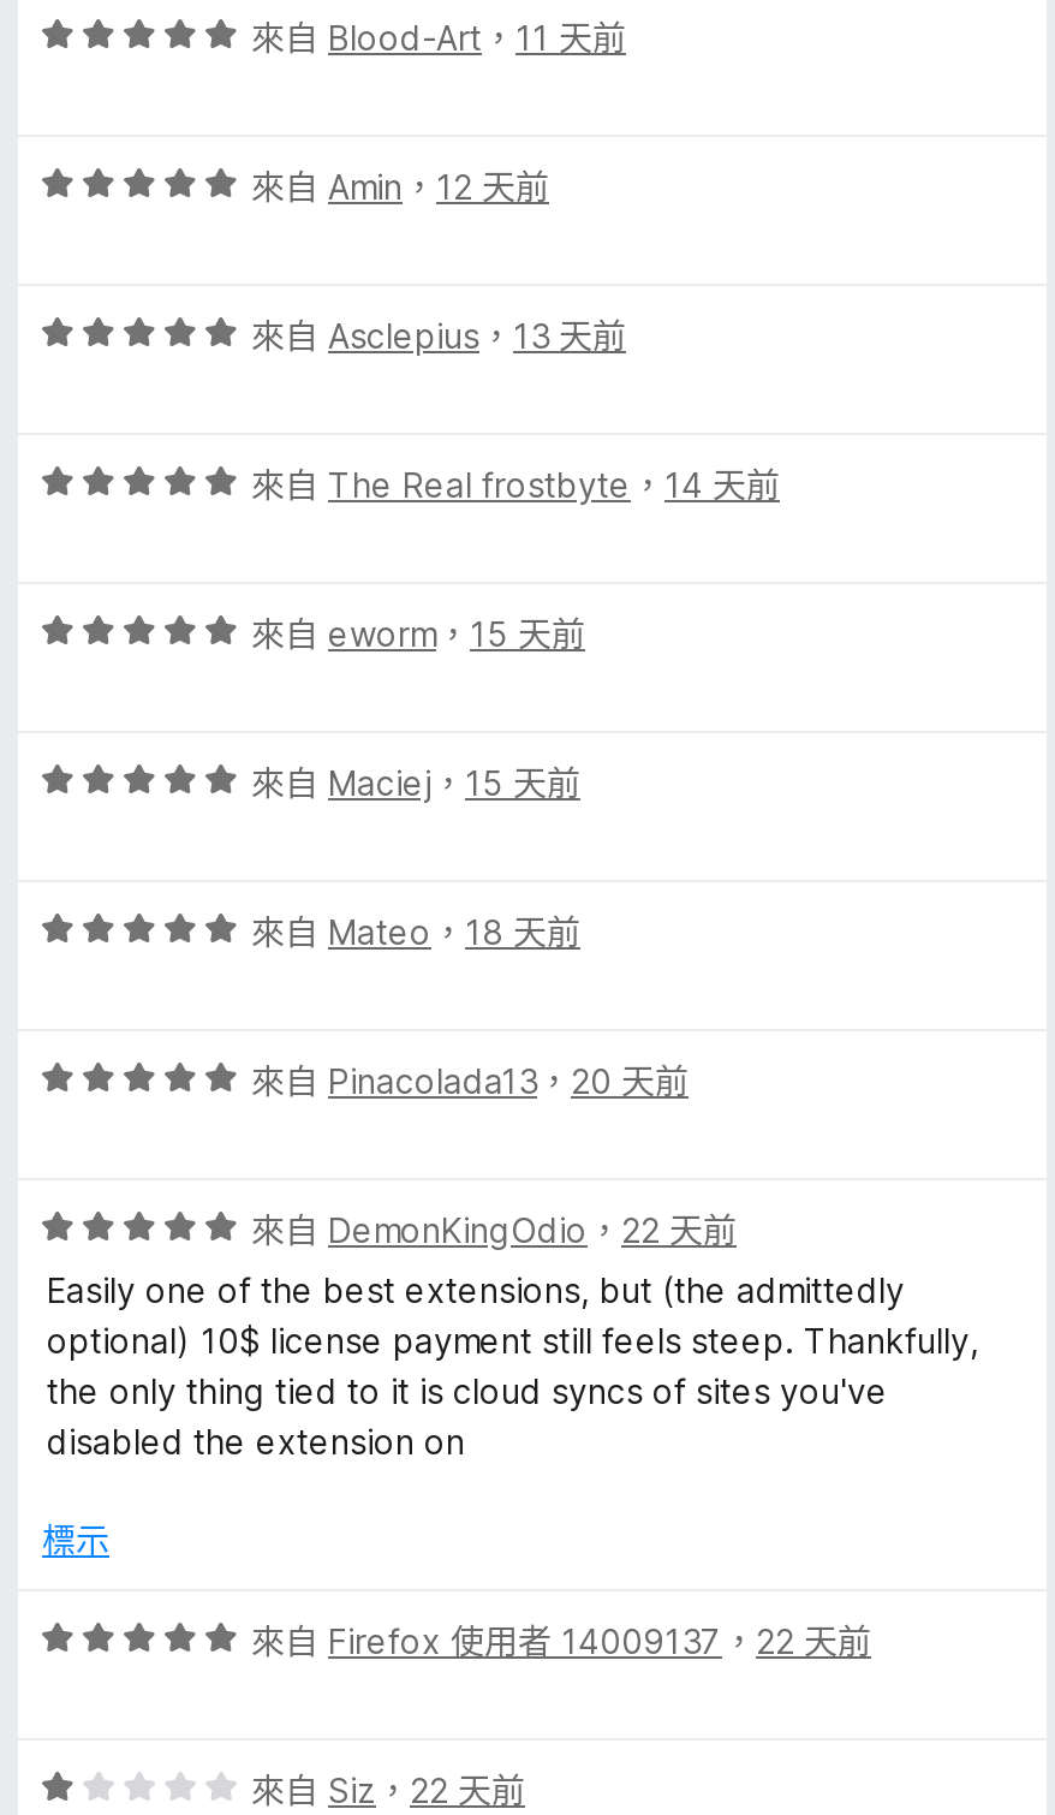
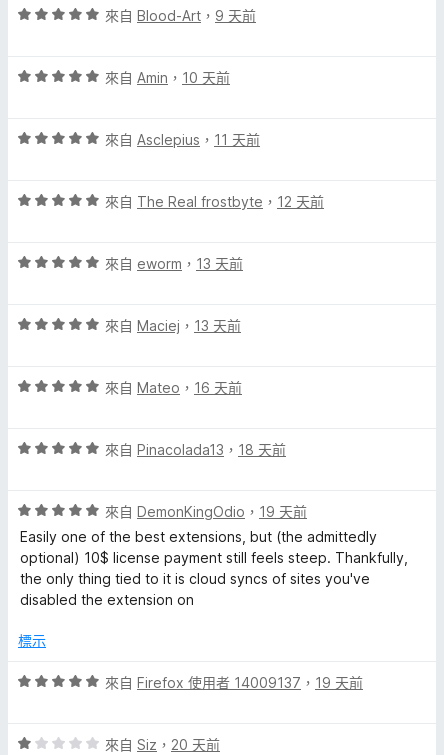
[251,17,626,58] 來自Blood-Art，11 天前 -> [105,7,256,24] 來自Blood-Art，9 天前
[251,166,549,207] 來自Amin，12 天前 -> [105,69,230,86] 來自Amin，10 天前
[251,315,626,356] 來自Asclepius，13 天前 -> [105,131,260,148] 來自Asclepius，11 天前
[251,464,780,505] 來自The Real frostbyte，14 天前 -> [105,193,324,210] 來自The Real frostbyte，12 天前
[251,613,585,654] 來自eworm，15 天前 -> [105,255,243,272] 來自eworm，13 天前
[251,762,580,803] 來自Maciej，15 天前 -> [105,317,241,334] 來自Maciej，13 天前
[251,911,580,952] 來自Mateo，18 天前 -> [105,379,242,396] 來自Mateo，16 天前
[251,1060,689,1101] 來自Pinacolada13，20 天前 -> [105,441,286,458] 來自Pinacolada13，18 天前
[251,1209,737,1250] 來自DemonKingOdio，22 天前 -> [105,503,307,520] 來自DemonKingOdio，19 天前
[251,1620,871,1661] 來自Firefox 使用者 14009137，22 天前 -> [105,674,363,691] 來自Firefox 使用者 14009137，19 天前
[251,1769,525,1810] 來自Siz，22 天前 -> [105,736,220,753] 來自Siz，20 天前

